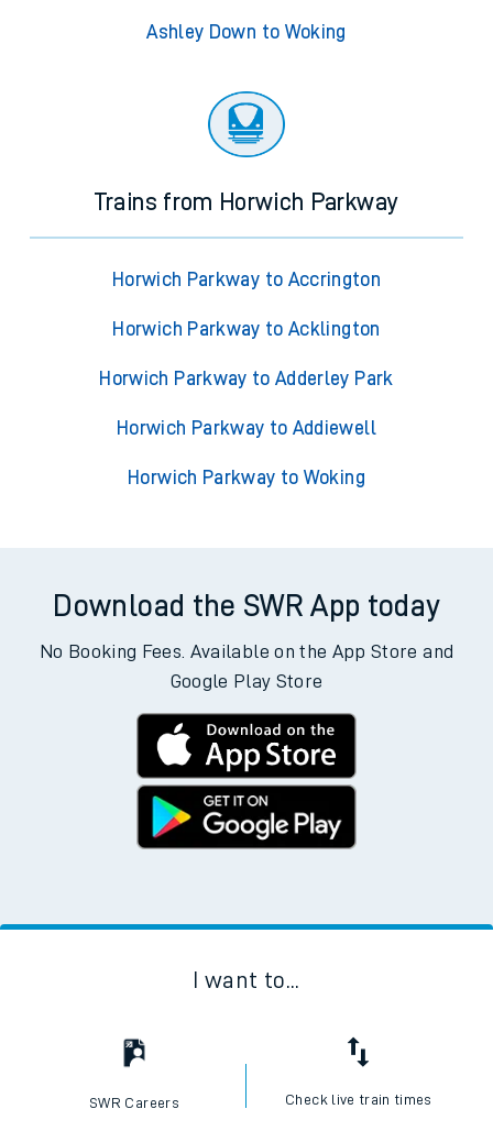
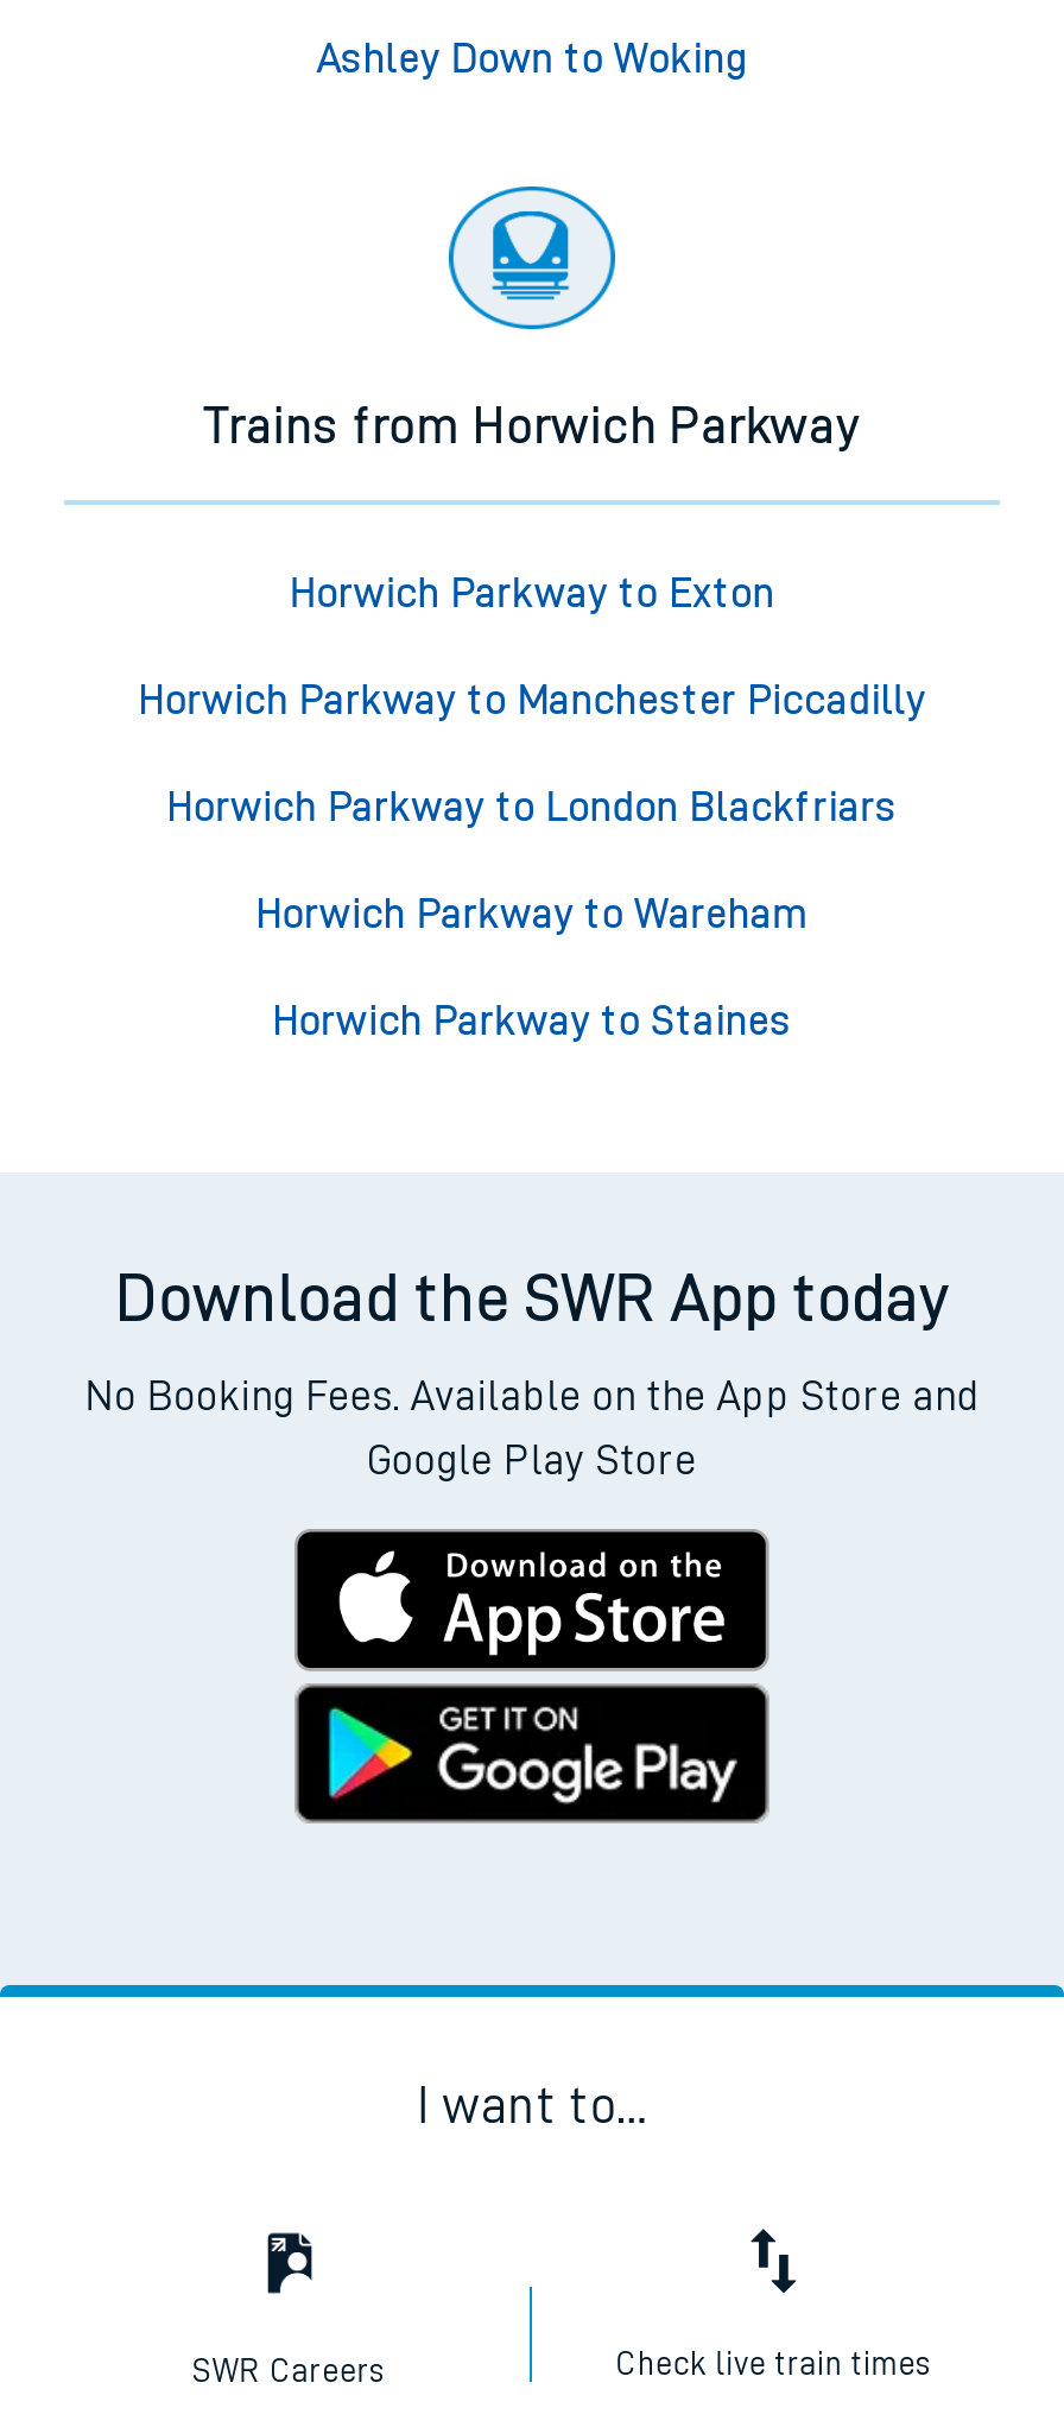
[112,270,381,290] Horwich Parkway to Accrington -> [289,573,775,615] Horwich Parkway to Exton
[113,320,380,339] Horwich Parkway to Acklington -> [138,680,926,722] Horwich Parkway to Manchester Piccadilly
[99,369,394,389] Horwich Parkway to Adderley Park -> [166,786,898,829] Horwich Parkway to London Blackfriars
[117,419,376,438] Horwich Parkway to Addiewell -> [255,893,809,936] Horwich Parkway to Wareham
[128,468,365,488] Horwich Parkway to Woking -> [272,1000,792,1043] Horwich Parkway to Staines

